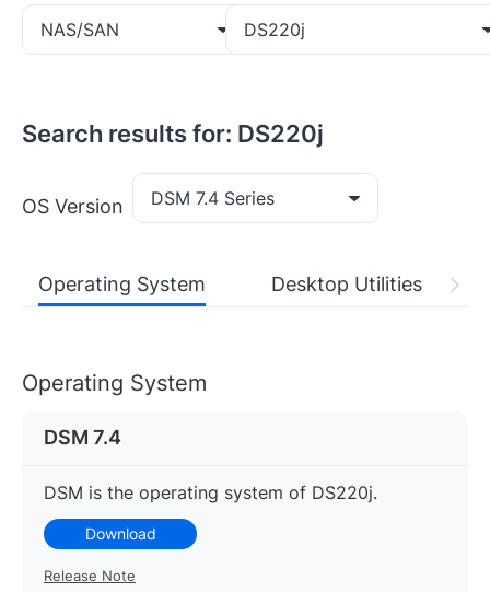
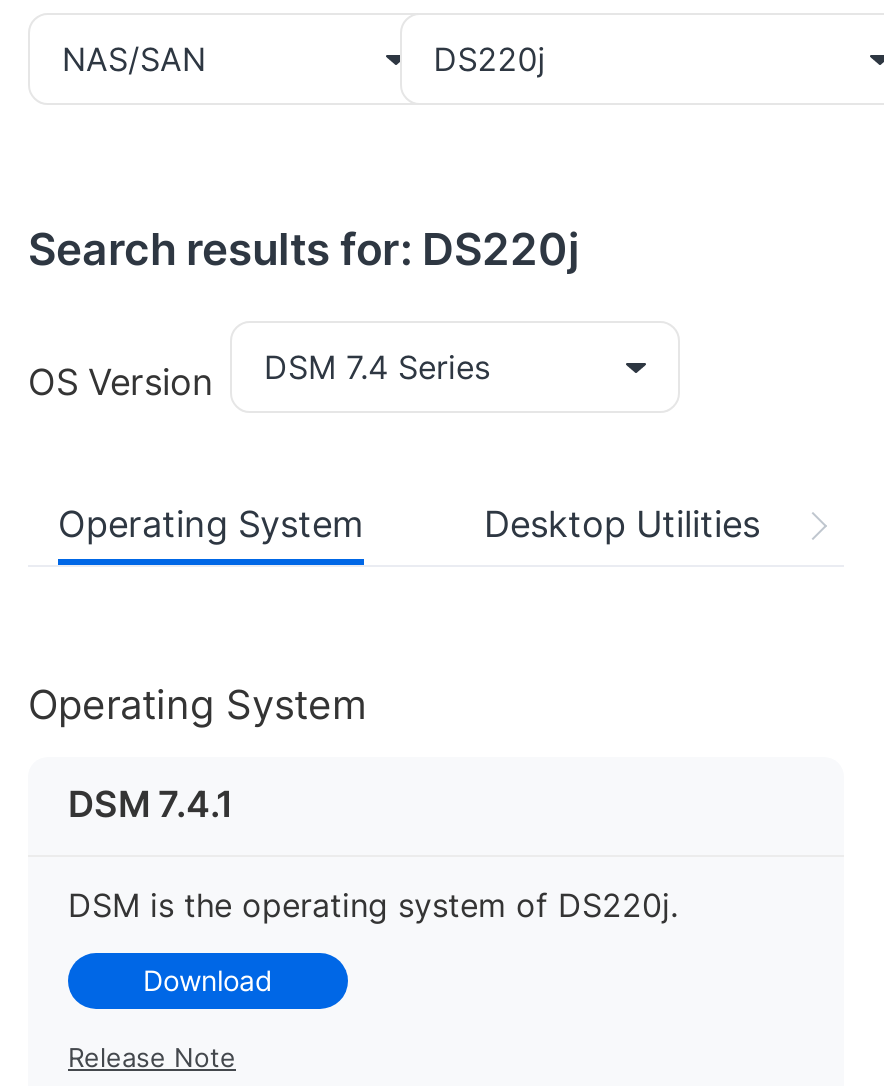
[44,426,121,449] DSM 7.4 -> [68,783,234,825] DSM 7.4.1

